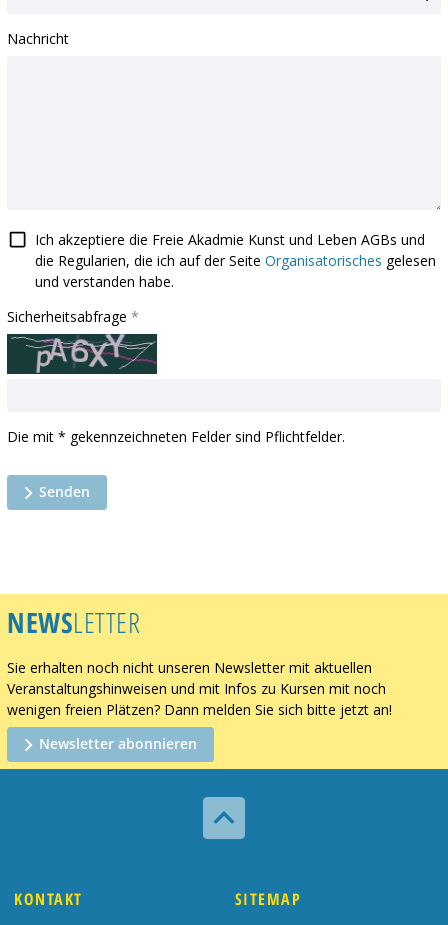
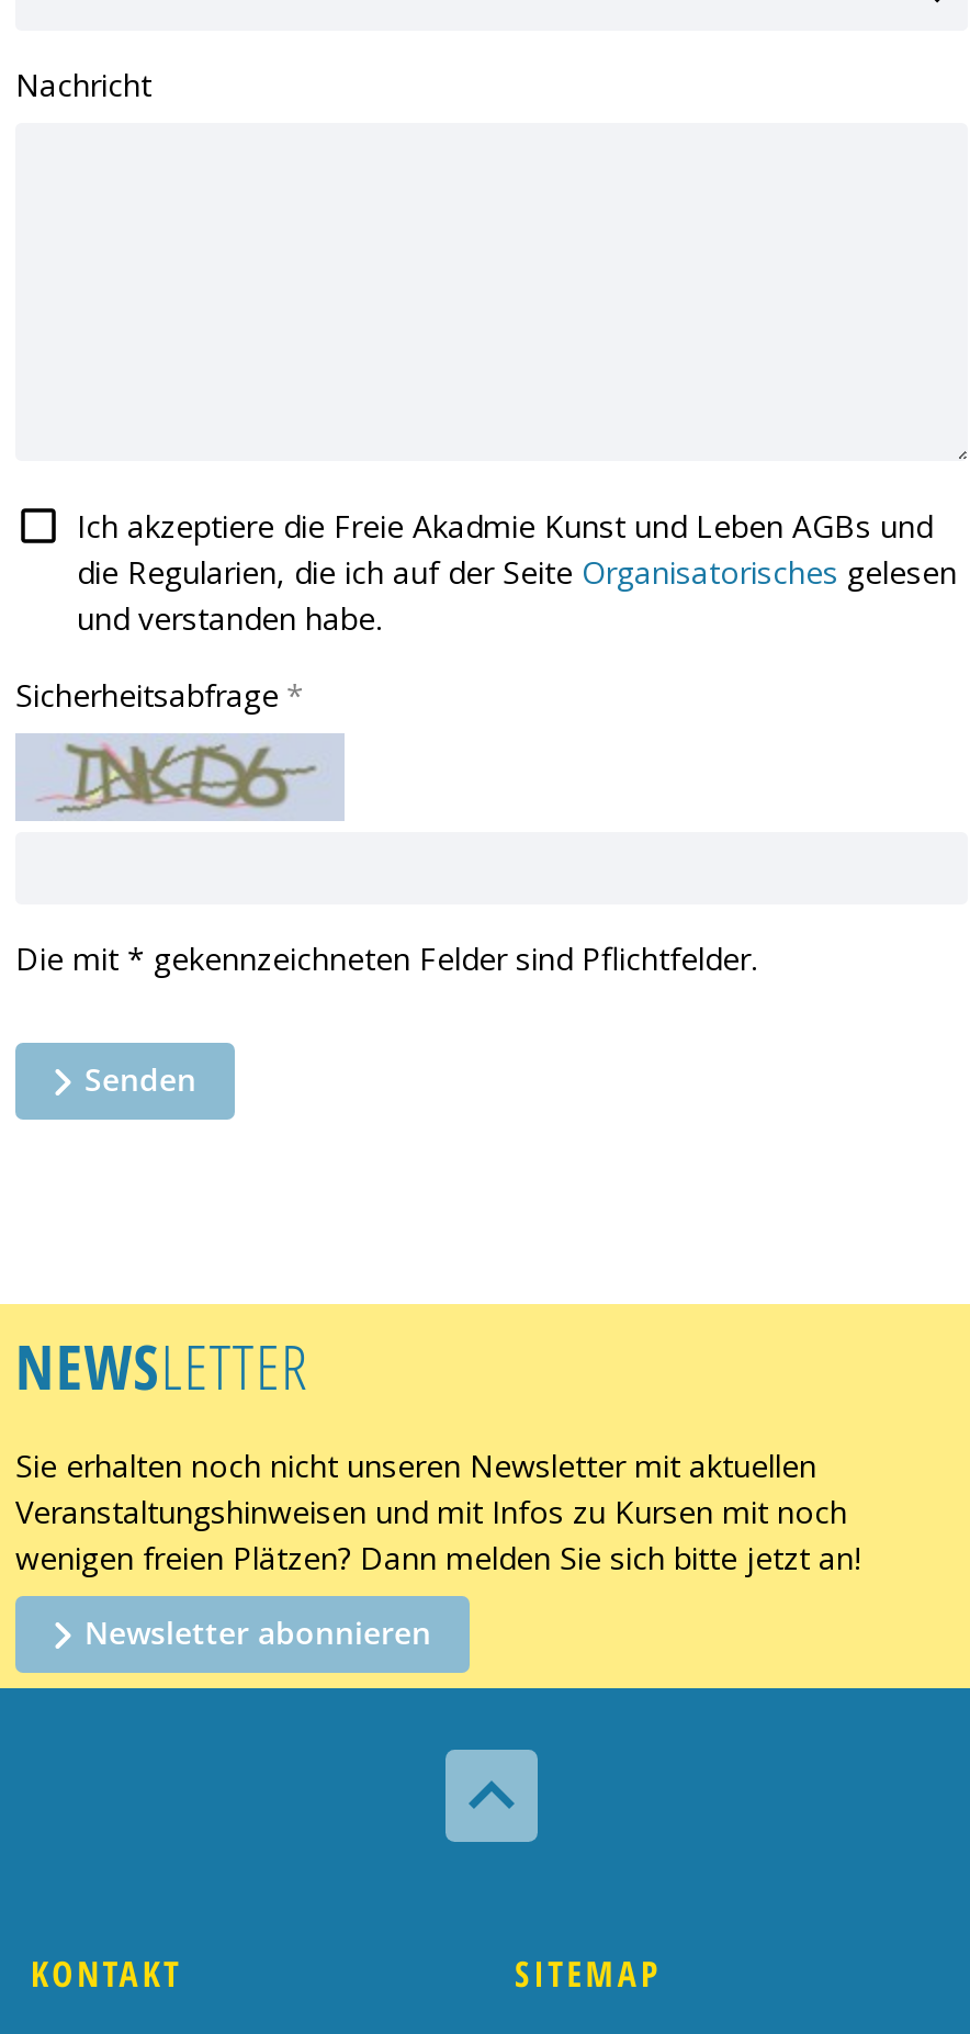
[6,333,158,375] [image] -> [15,733,345,821] [image]

